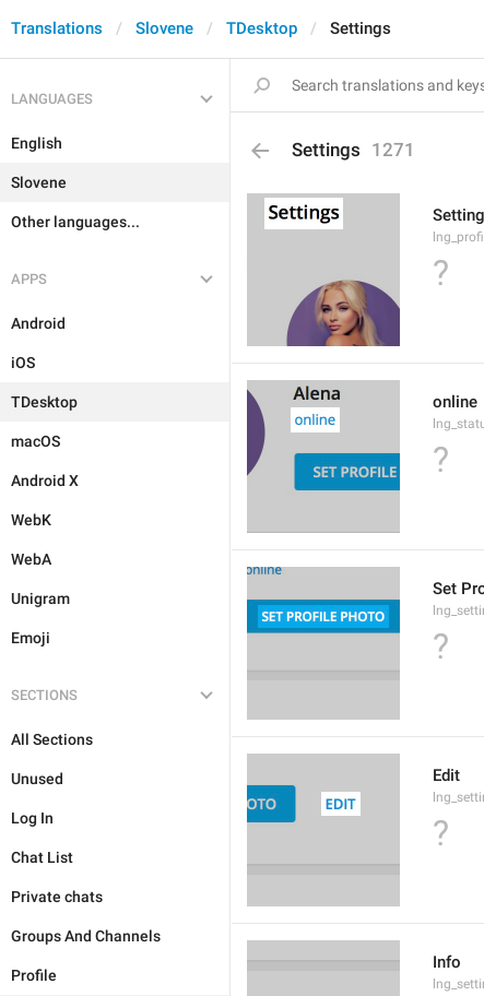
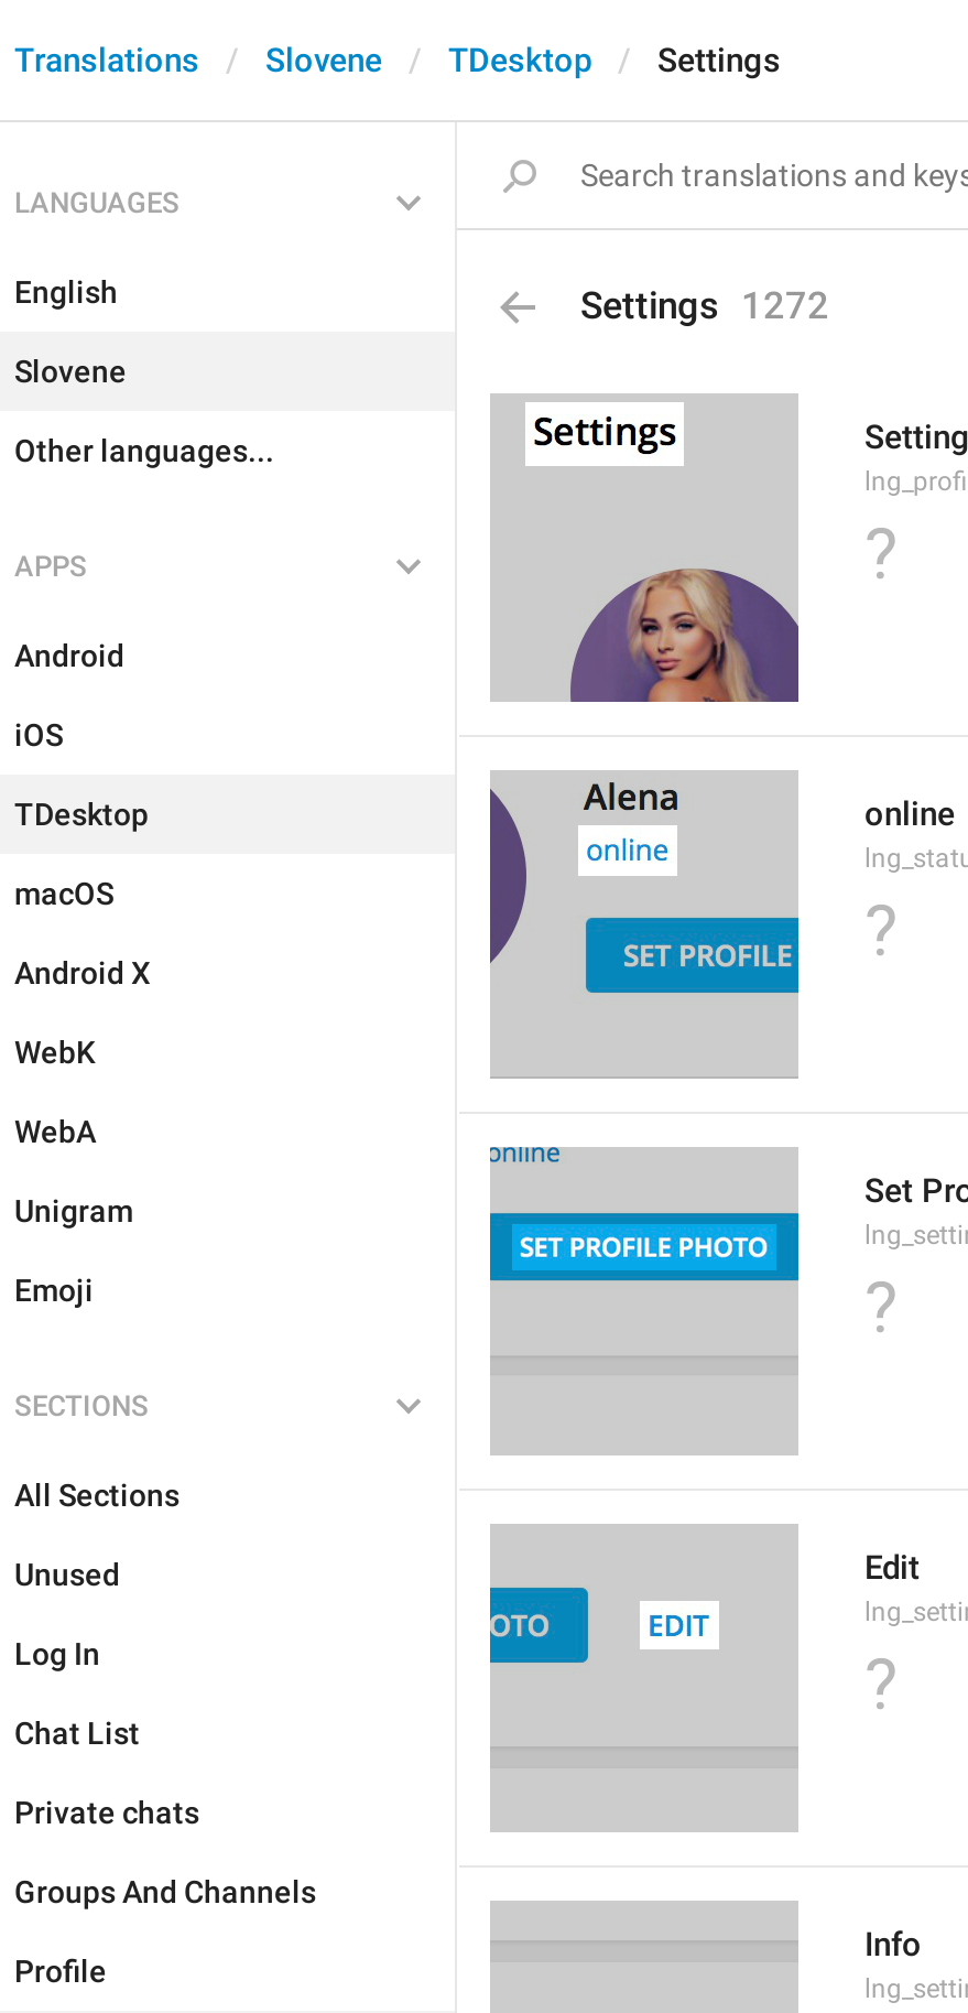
[292,139,415,161] Settings 1271 -> [580,283,829,327] Settings 1272

